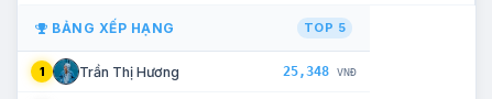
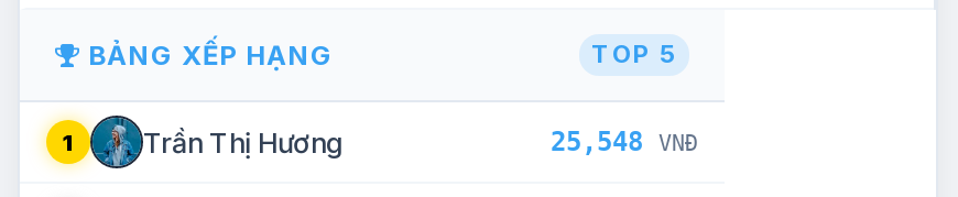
[283,63,357,79] 25,348 VNĐ -> [551,125,698,156] 25,548 VNĐ

